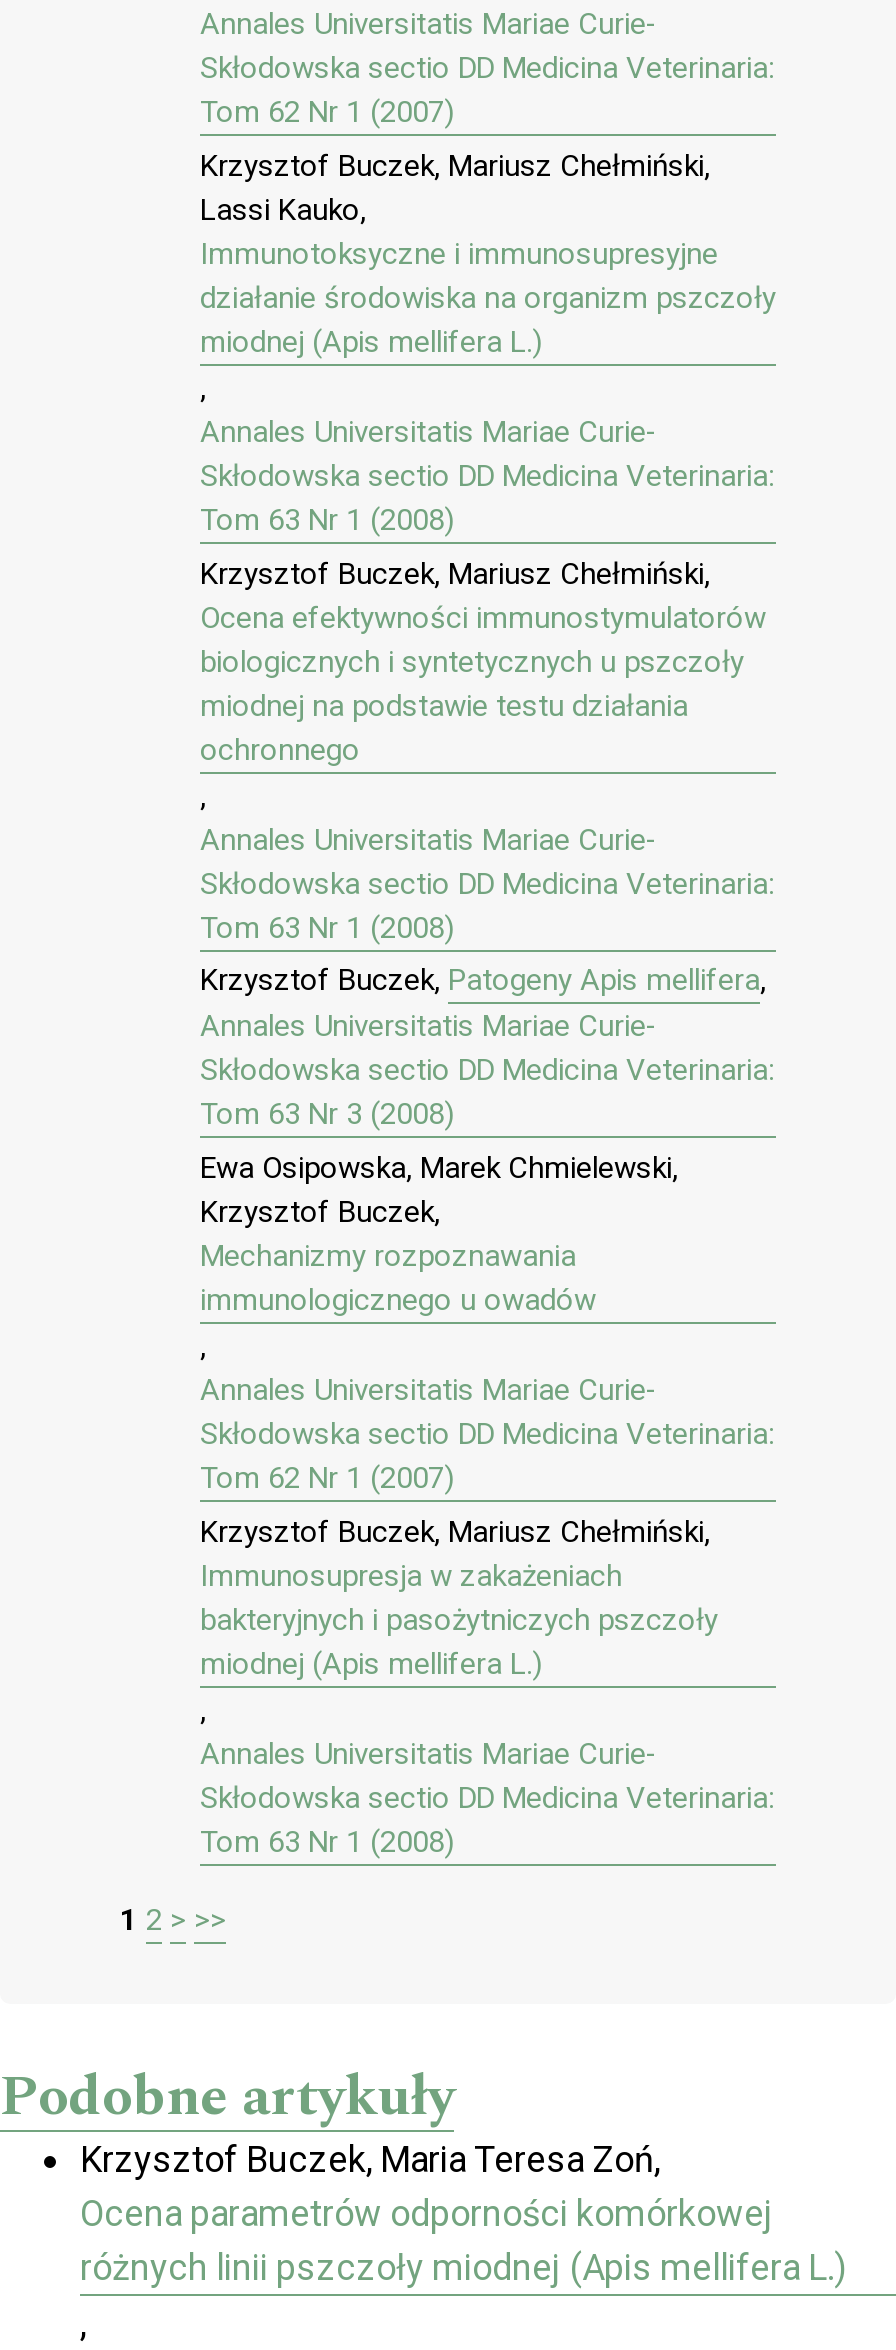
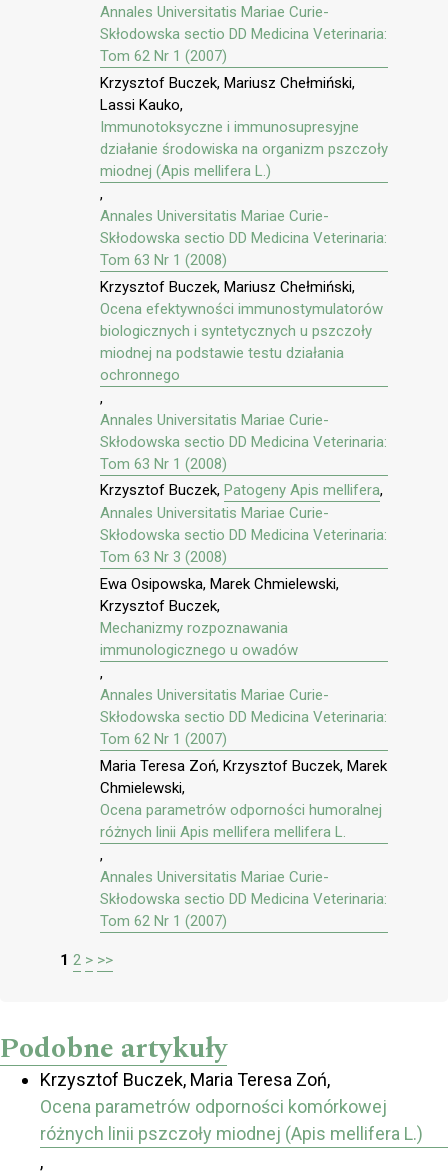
[200,1514,718,1682] Krzysztof Buczek, Mariusz Chełmiński, | Immunosupresja w zakażeniach | bakteryjnych i pasożytniczych pszczoły | miodnej (Apis mellifera L.) -> [100,757,387,841] Maria Teresa Zoń, Krzysztof Buczek, Marek | Chmielewski, | Ocena parametrów odporności humoralnej | różnych linii Apis mellifera mellifera L.
[200,1824,454,1860] Tom 63 Nr 1 (2008) -> [100,912,227,930] Tom 62 Nr 1 (2007)

